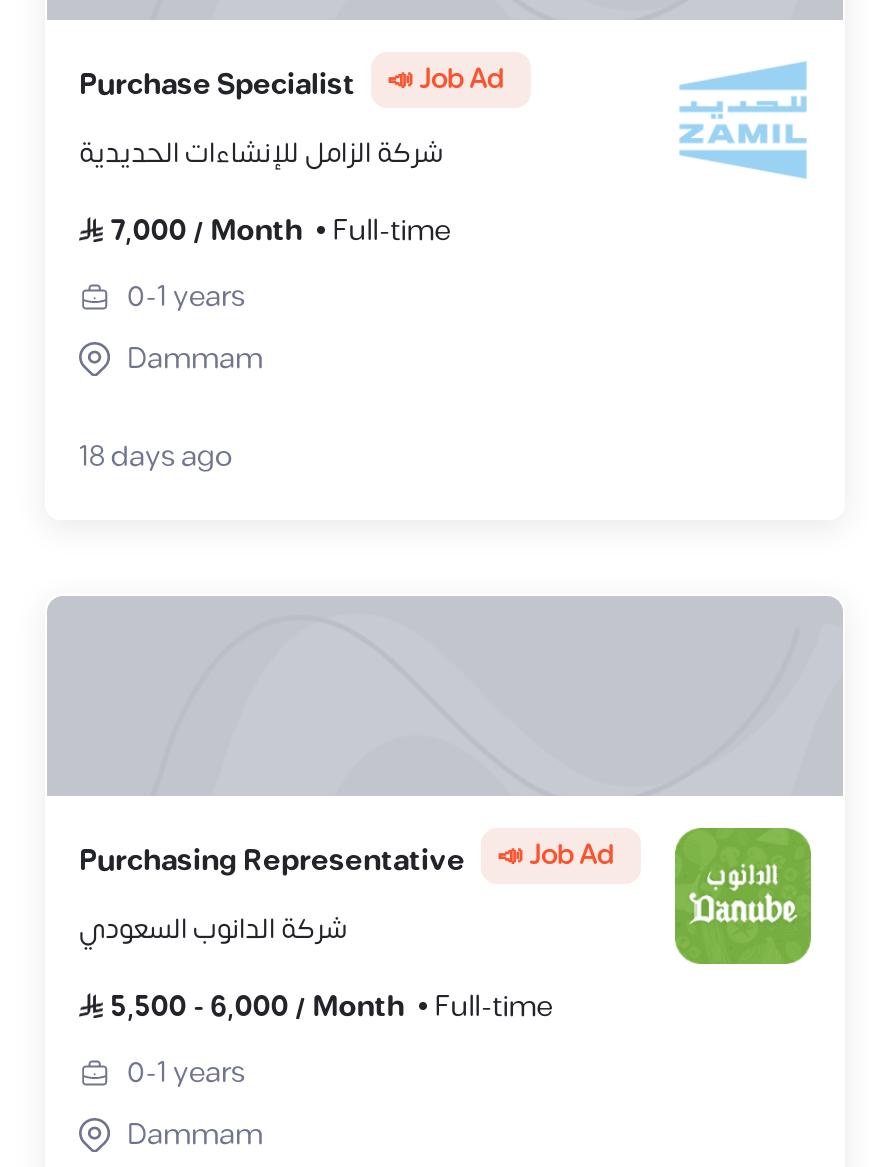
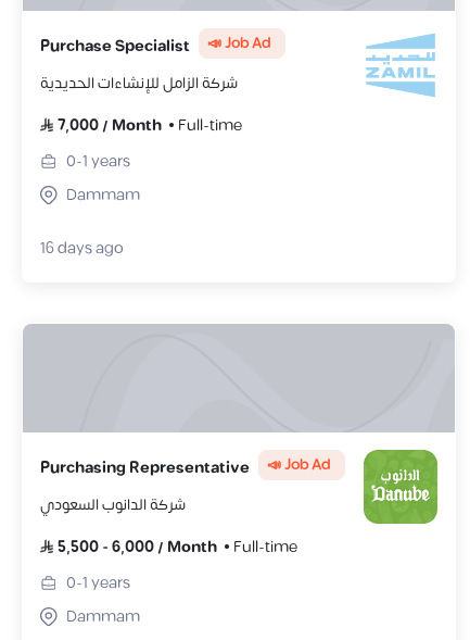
[79,434,233,480] 18 days ago -> [40,236,124,261] 16 days ago

